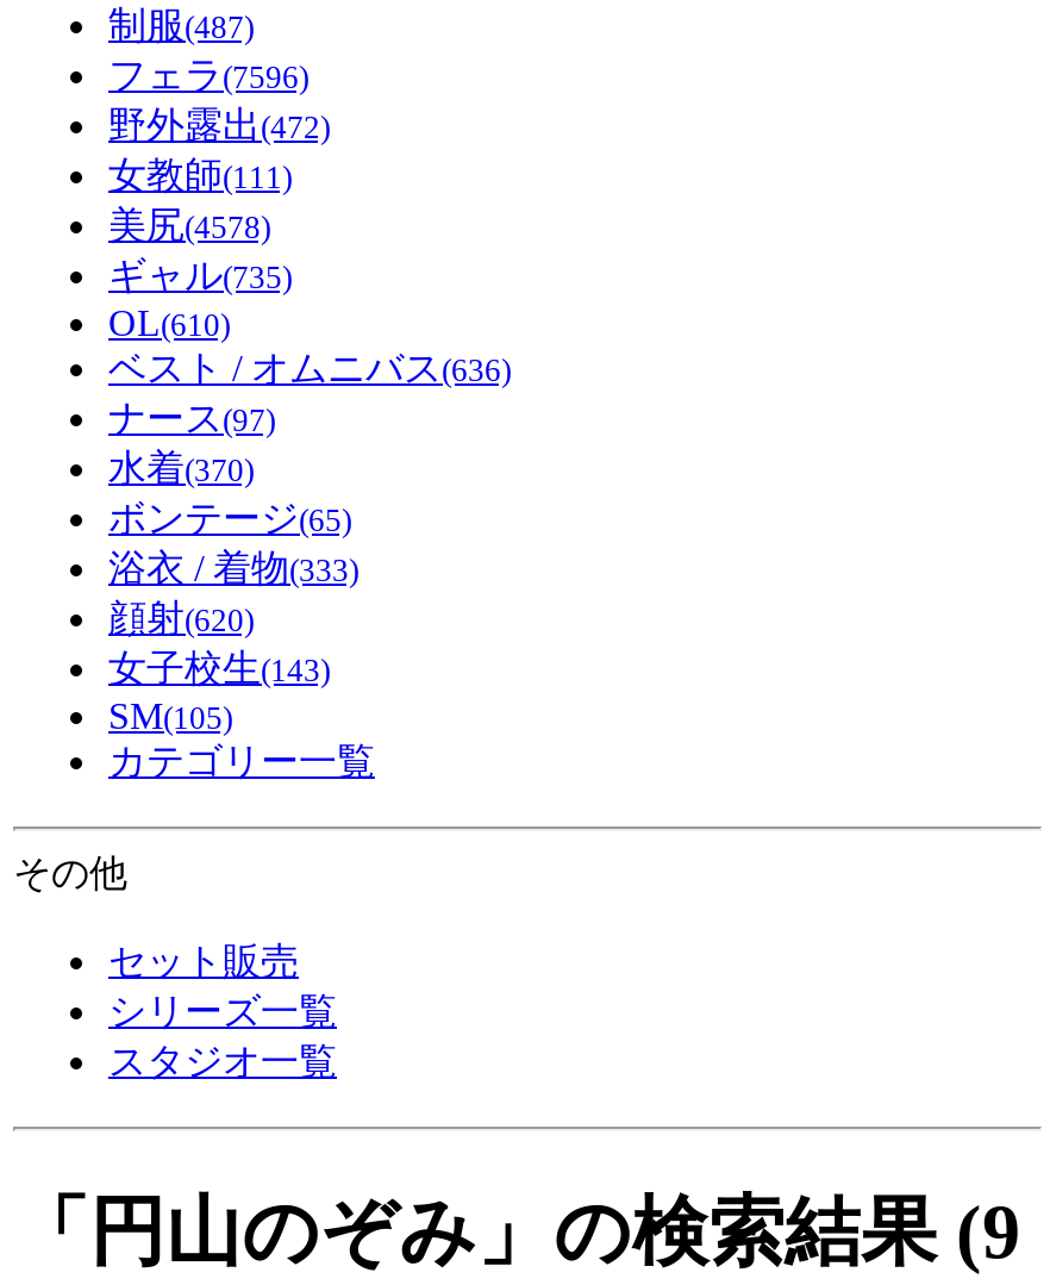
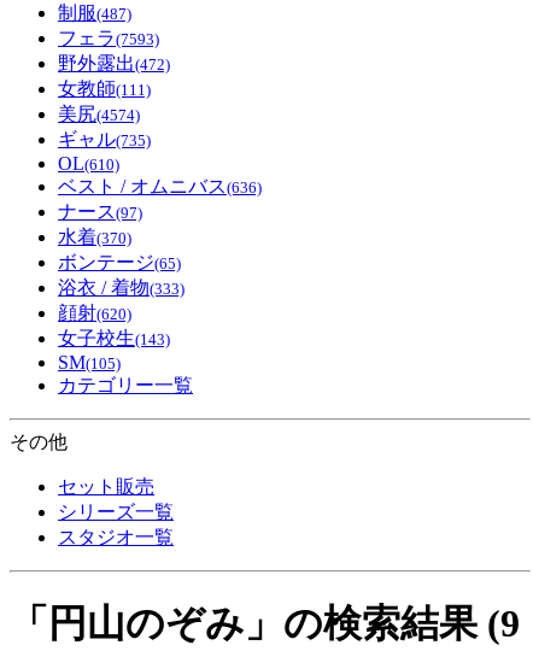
[108,54,308,95] フェラ(7596) -> [58,27,159,48] フェラ(7593)
[108,204,270,245] 美尻(4578) -> [58,103,140,124] 美尻(4574)

